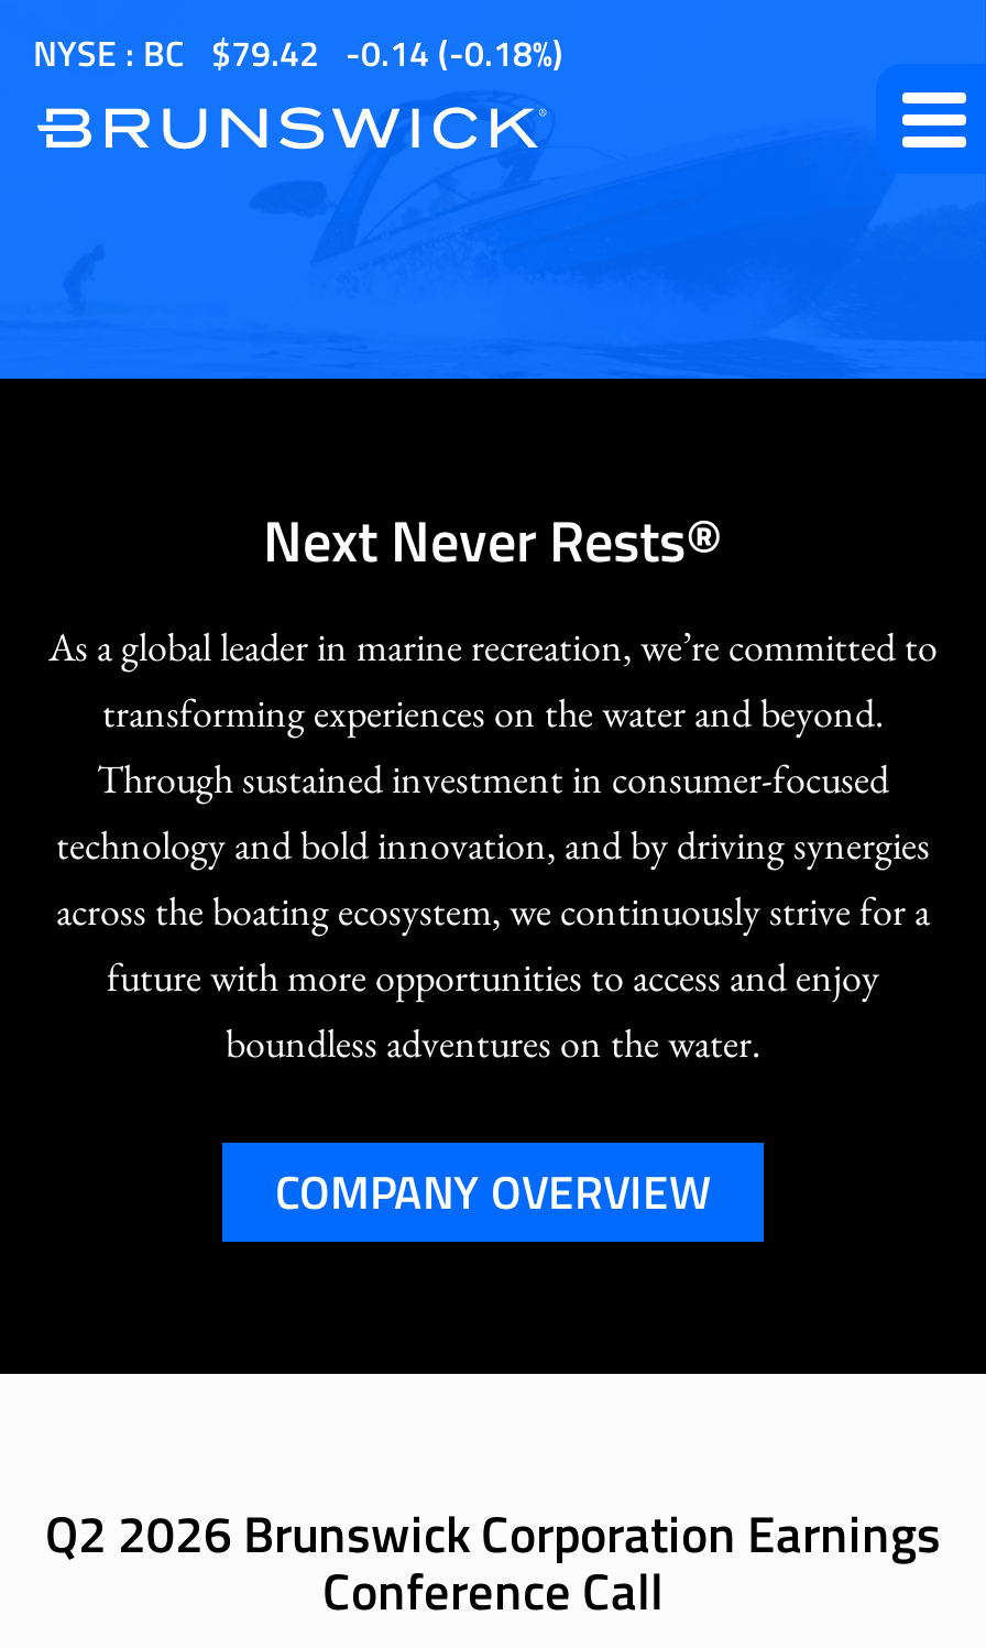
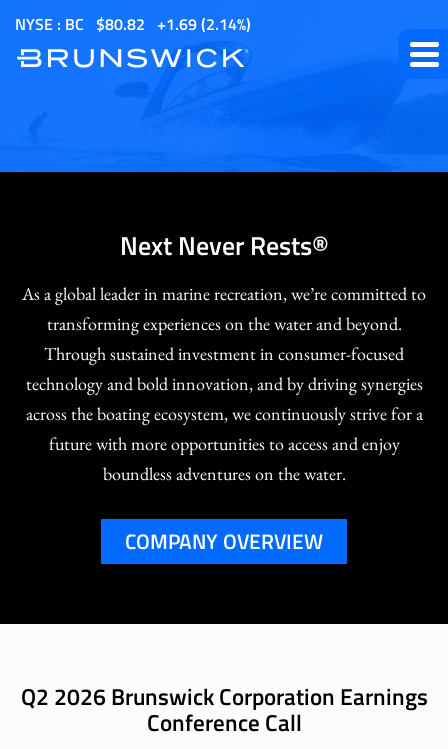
[33,26,563,79] NYSE : BC $79.42 -0.14 (-0.18%) -> [15,12,251,36] NYSE : BC $80.82 | 1.69 (2.14%)

